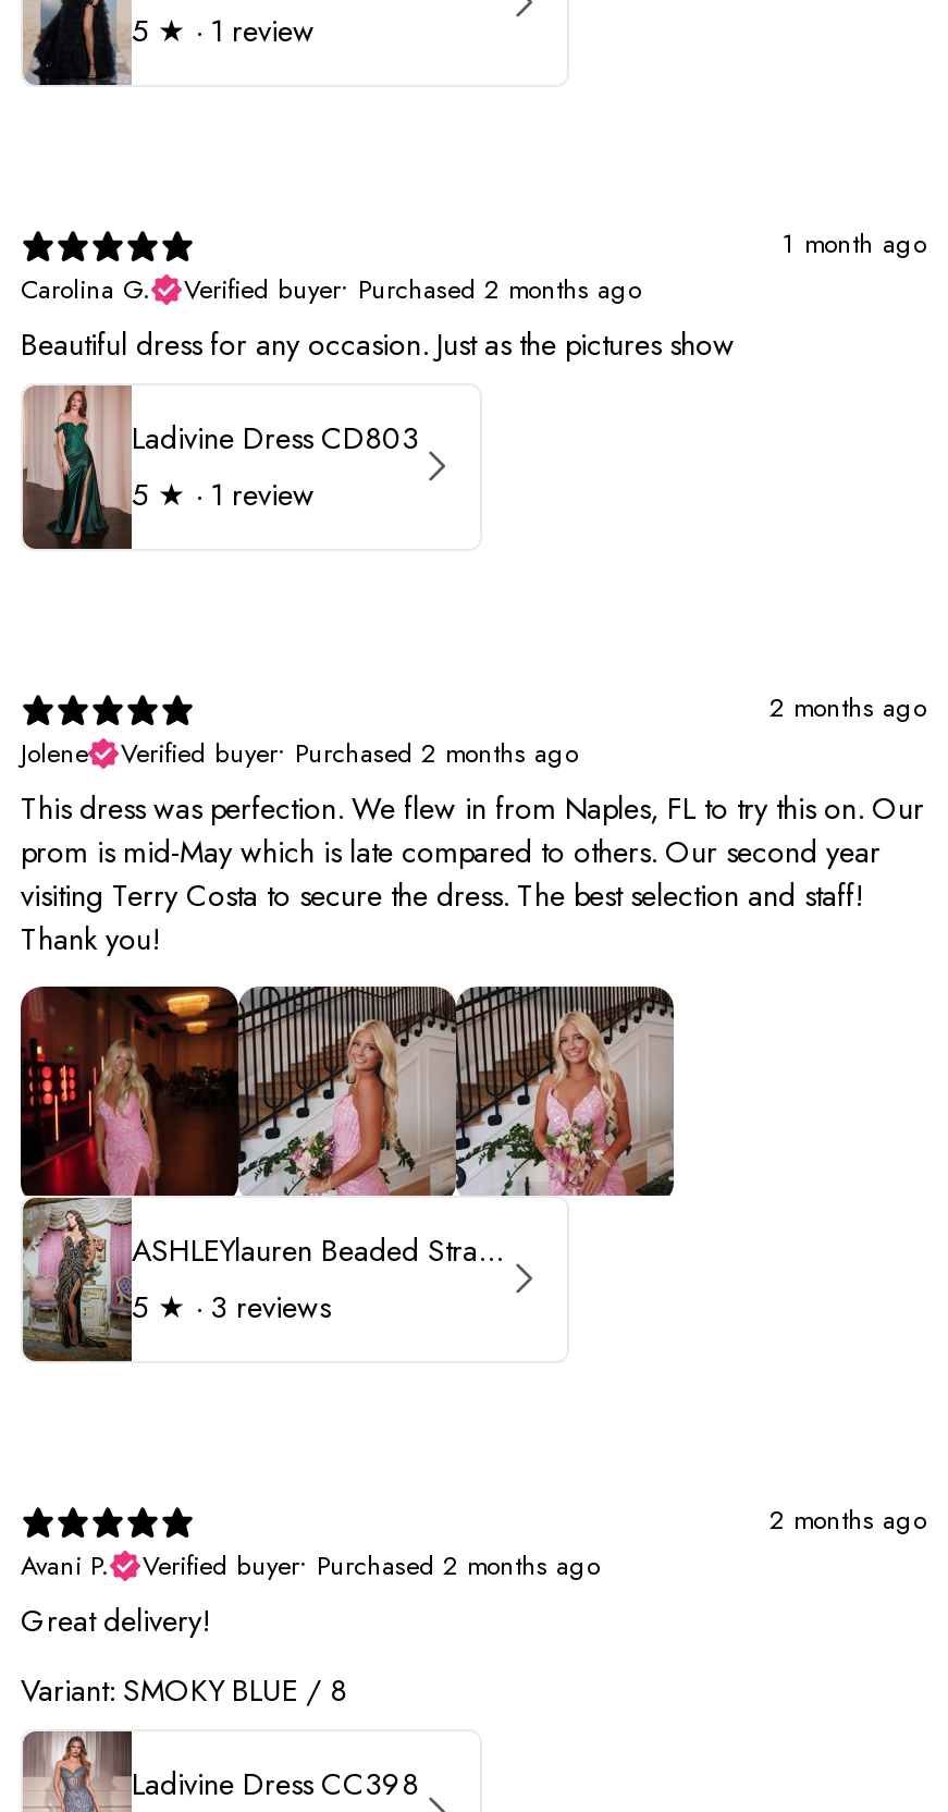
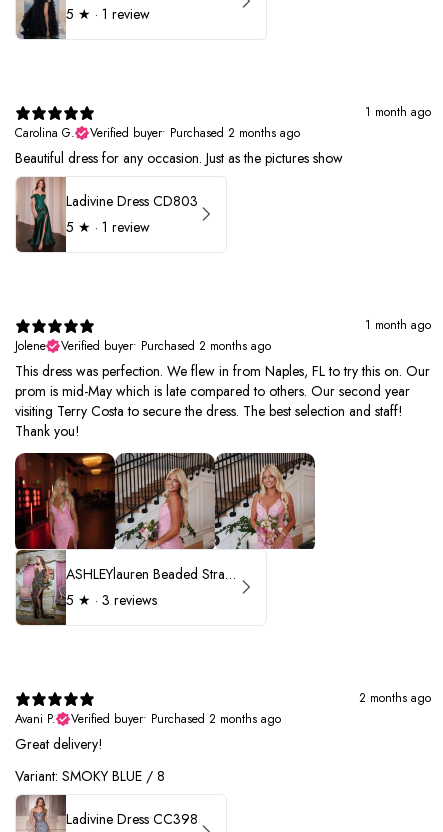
[770,687,926,726] 2 months ago -> [365,315,431,333] 1 month ago

